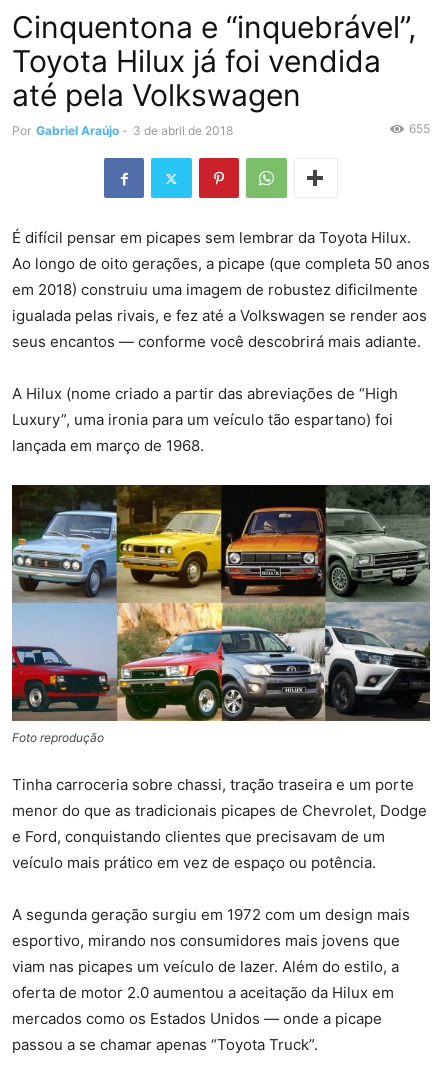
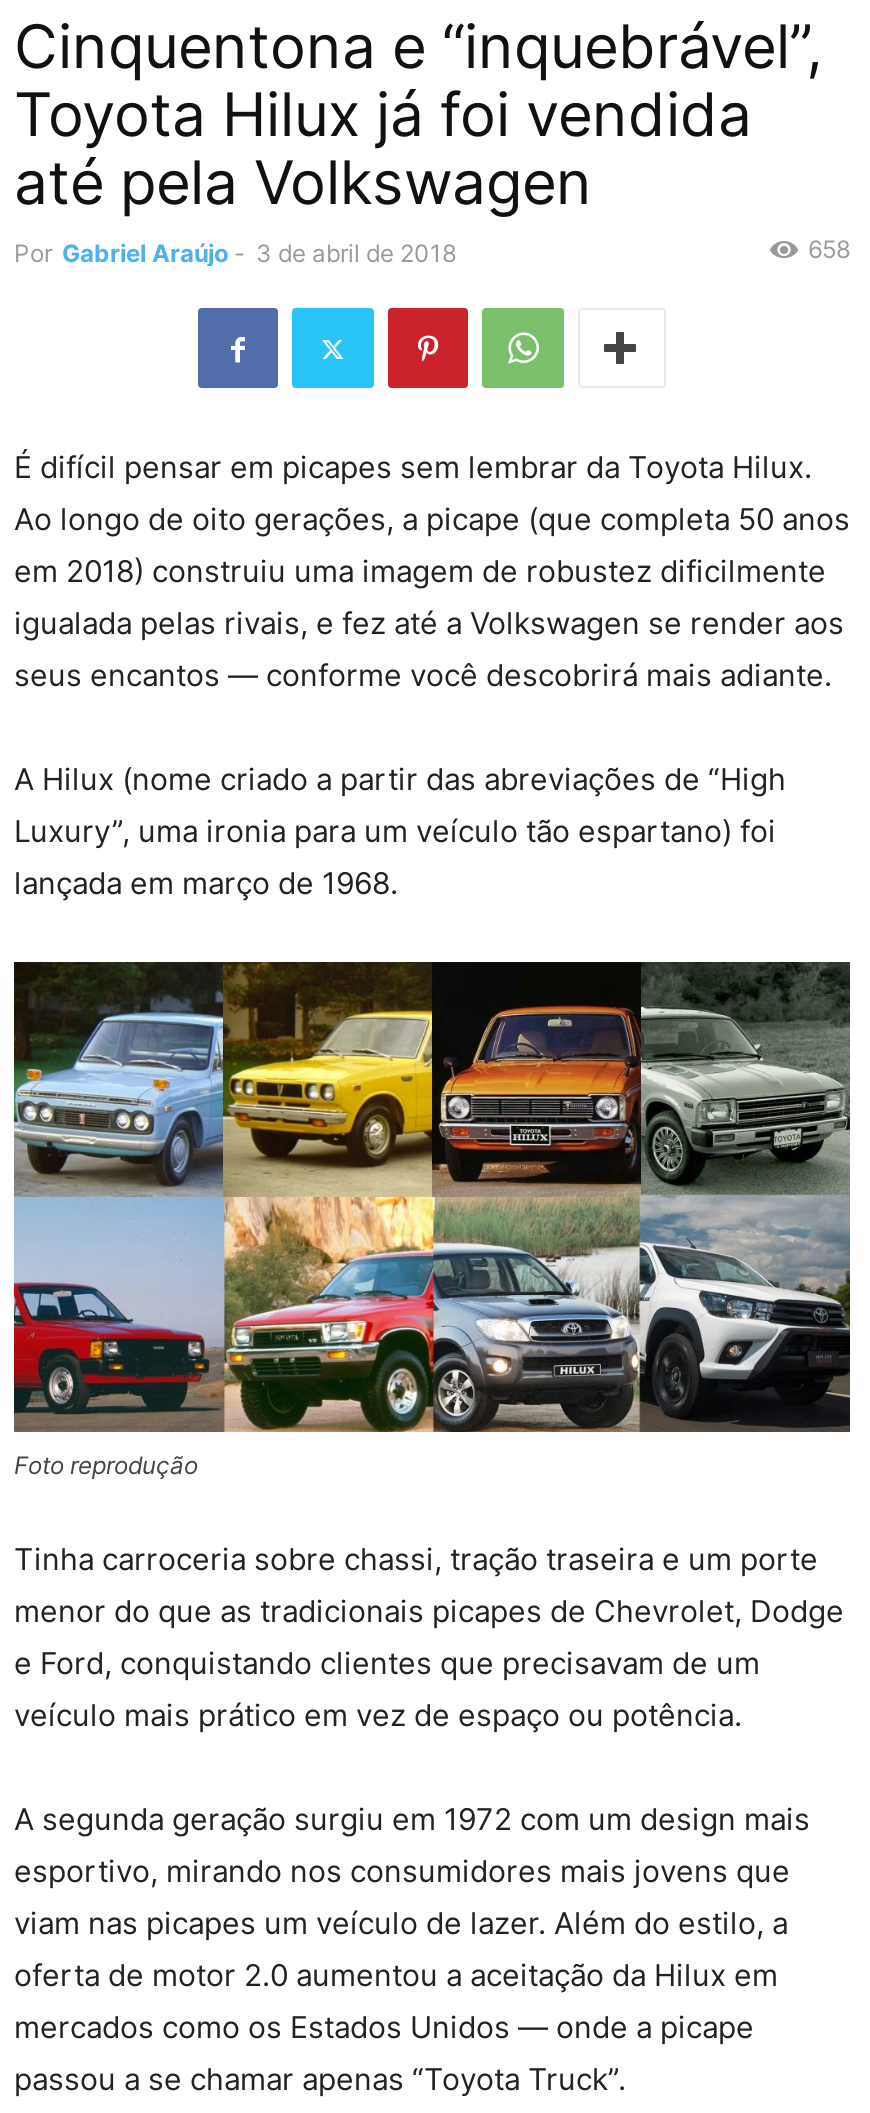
[409,121,430,136] 655 -> [808,234,850,264] 658

